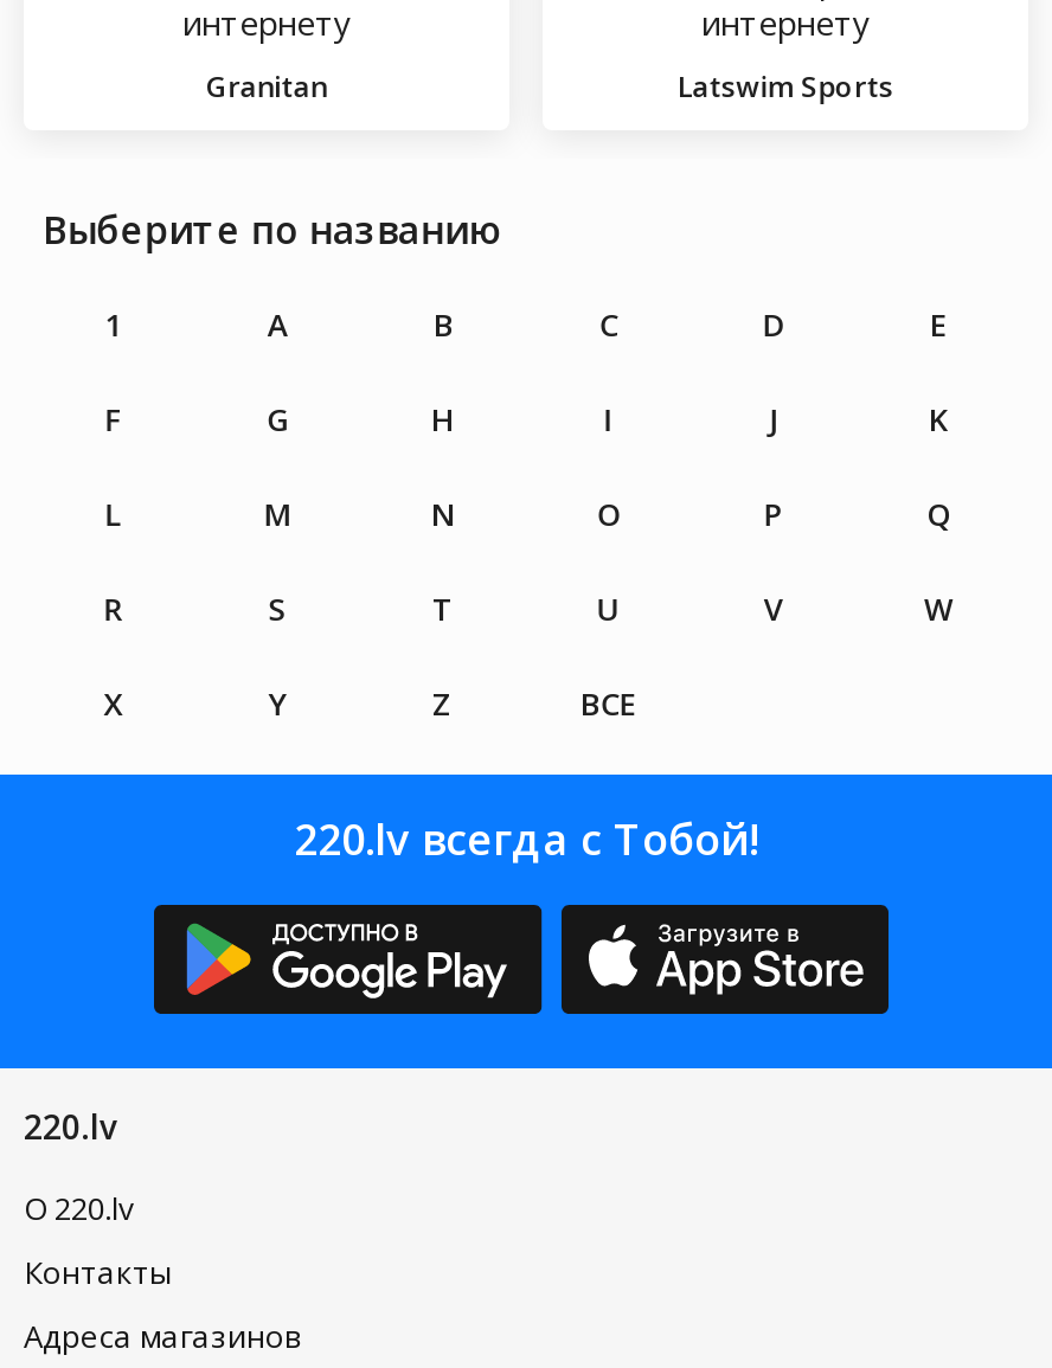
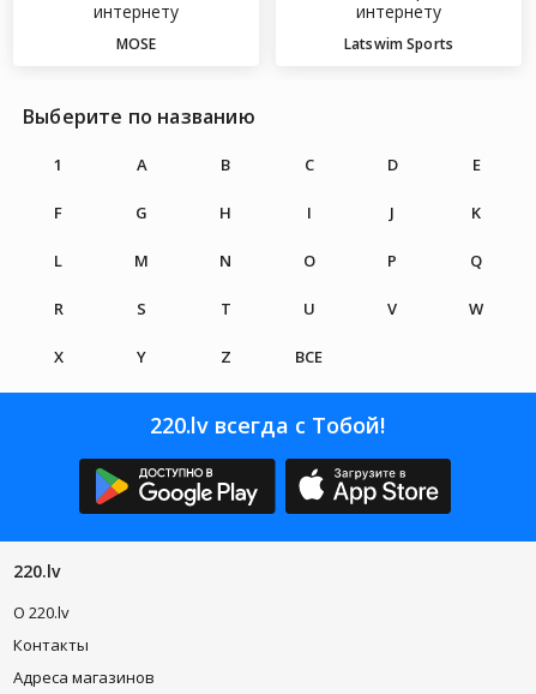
[206,66,327,107] Granitan -> [116,34,156,54] MOSE

